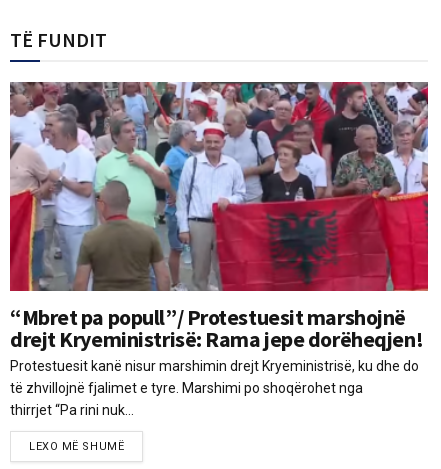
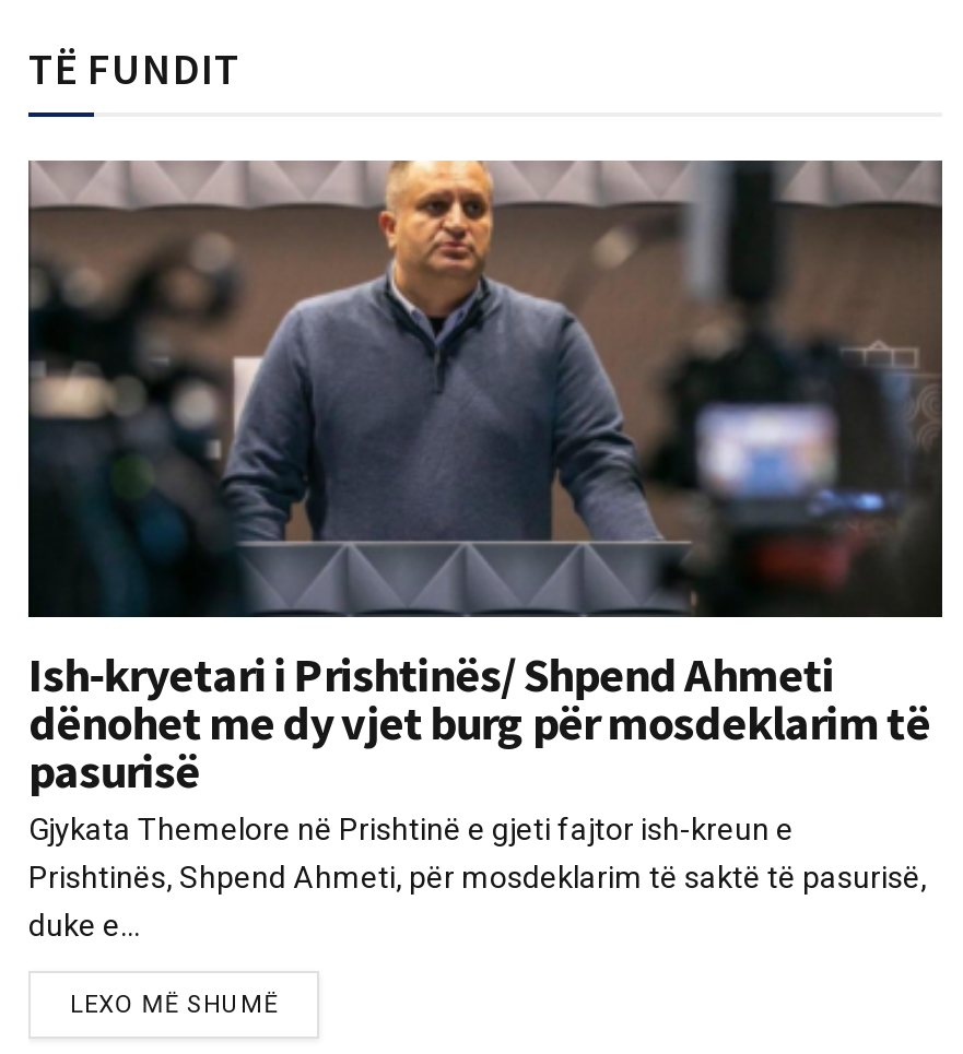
[9,81,429,418] [image] | “Mbret pa popull”/ Protestuesit marshojnë | drejt Kryeministrisë: Rama jepe dorëheqjen! | Protestuesit kanë nisur marshimin drejt Kryeministrisë, ku dhe do | të zhvillojnë fjalimet e tyre. Marshimi po shoqërohet nga | thirrjet “Pa rini nuk... -> [26,158,944,942] [image] | Ish-kryetari i Prishtinës/ Shpend Ahmeti | dënohet me dy vjet burg për mosdeklarim të | pasurisë | Gjykata Themelore në Prishtinë e gjeti fajtor ish-kreun e | Prishtinës, Shpend Ahmeti, për mosdeklarim të saktë të pasurisë, | duke e...

